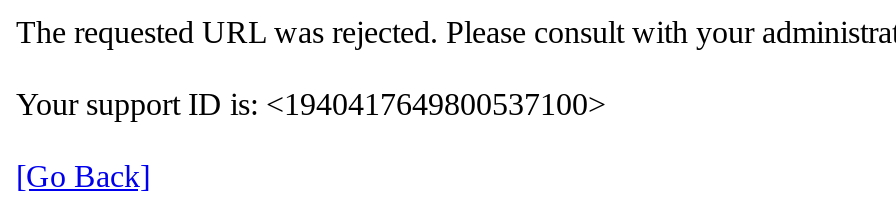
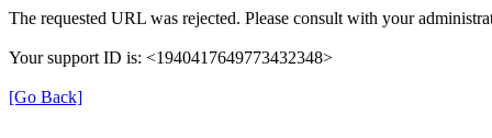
[16,87,606,121] Your support ID is: <1940417649800537100> -> [9,48,333,67] Your support ID is: <1940417649773432348>

